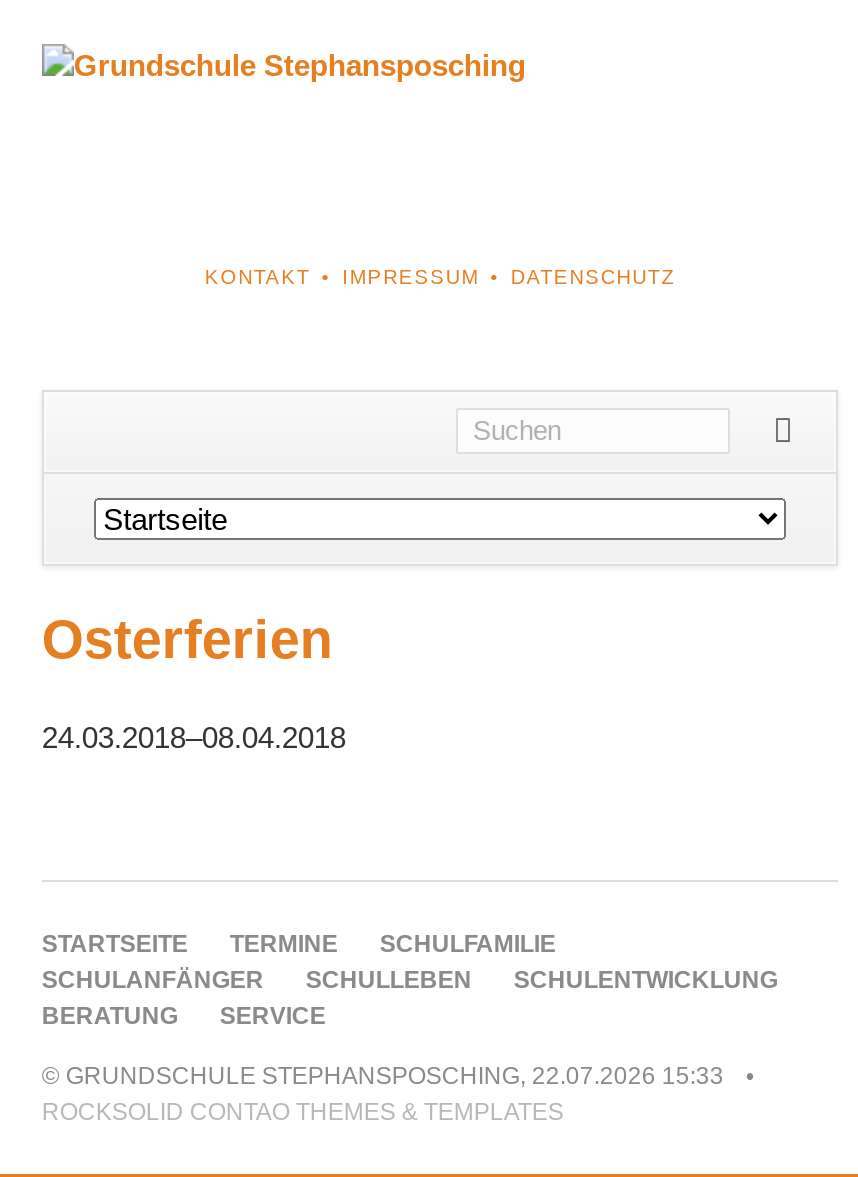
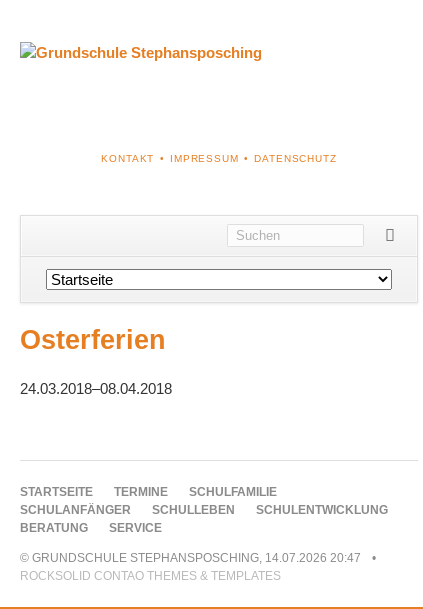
[42,1063,730,1091] © GRUNDSCHULE STEPHANSPOSCHING, 22.07.2026 15:33 -> [20,551,364,565] © GRUNDSCHULE STEPHANSPOSCHING, 14.07.2026 20:47

